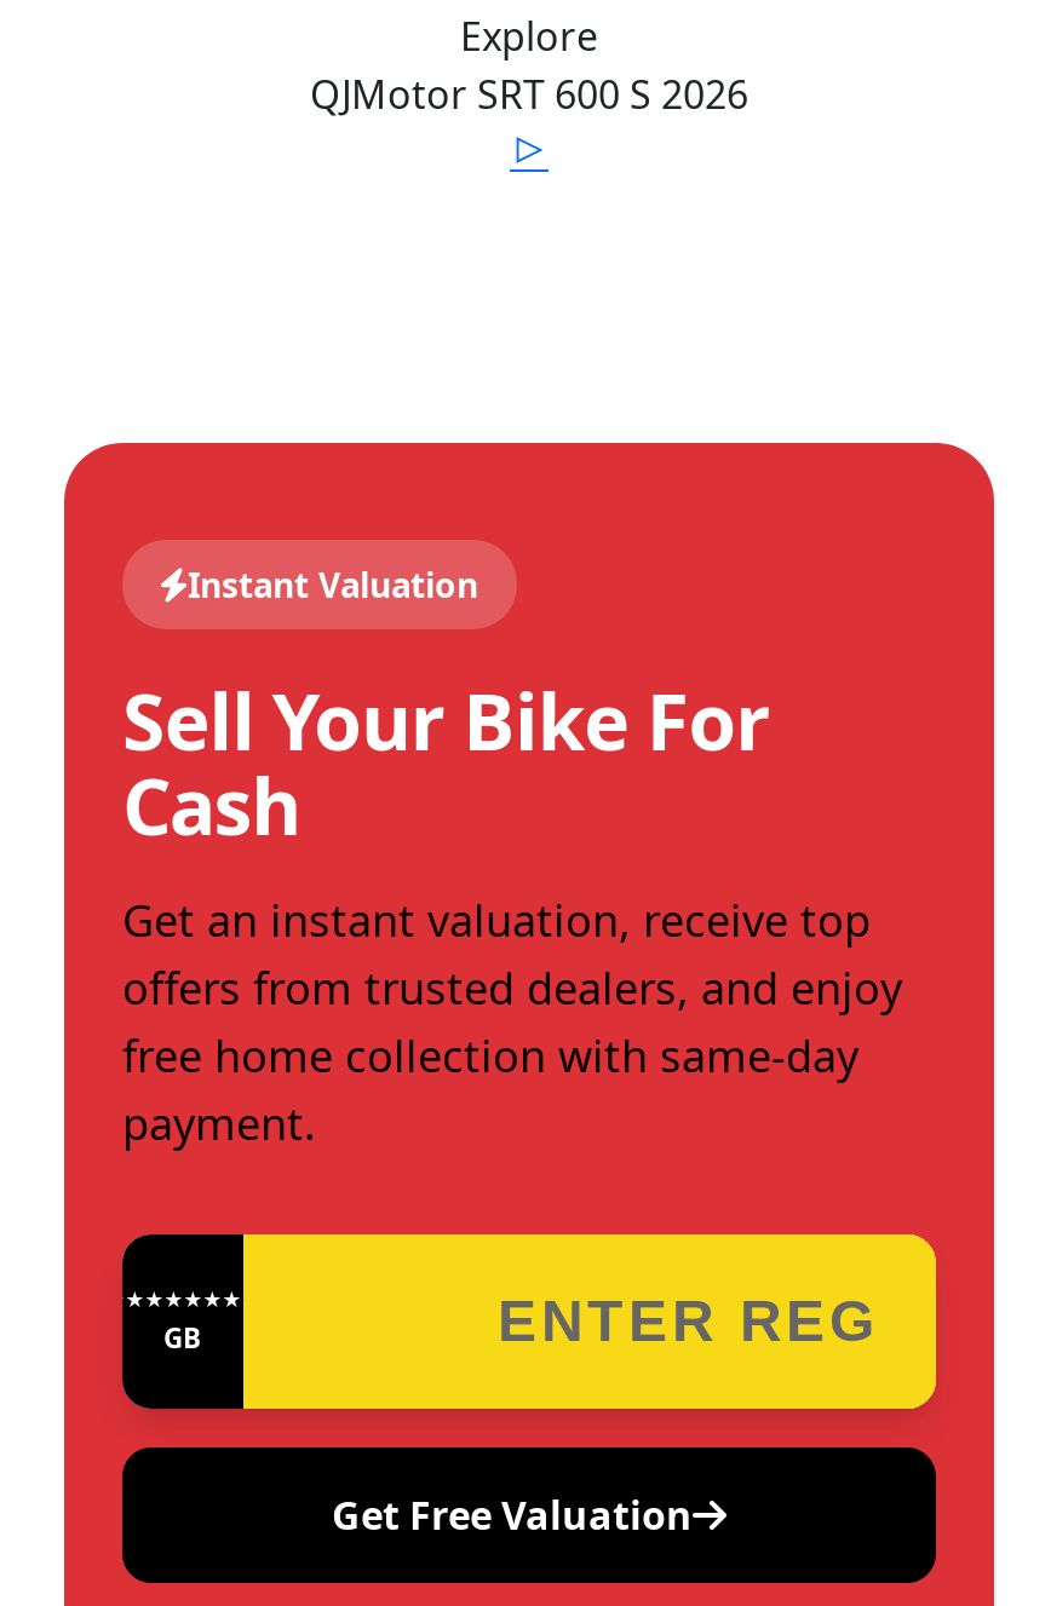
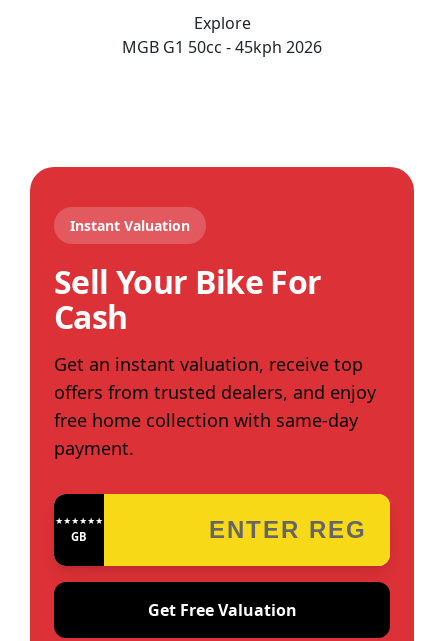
[310,69,748,122] QJMotor SRT 600 S 2026 -> [122,36,322,58] MGB G1 50cc - 45kph 2026

